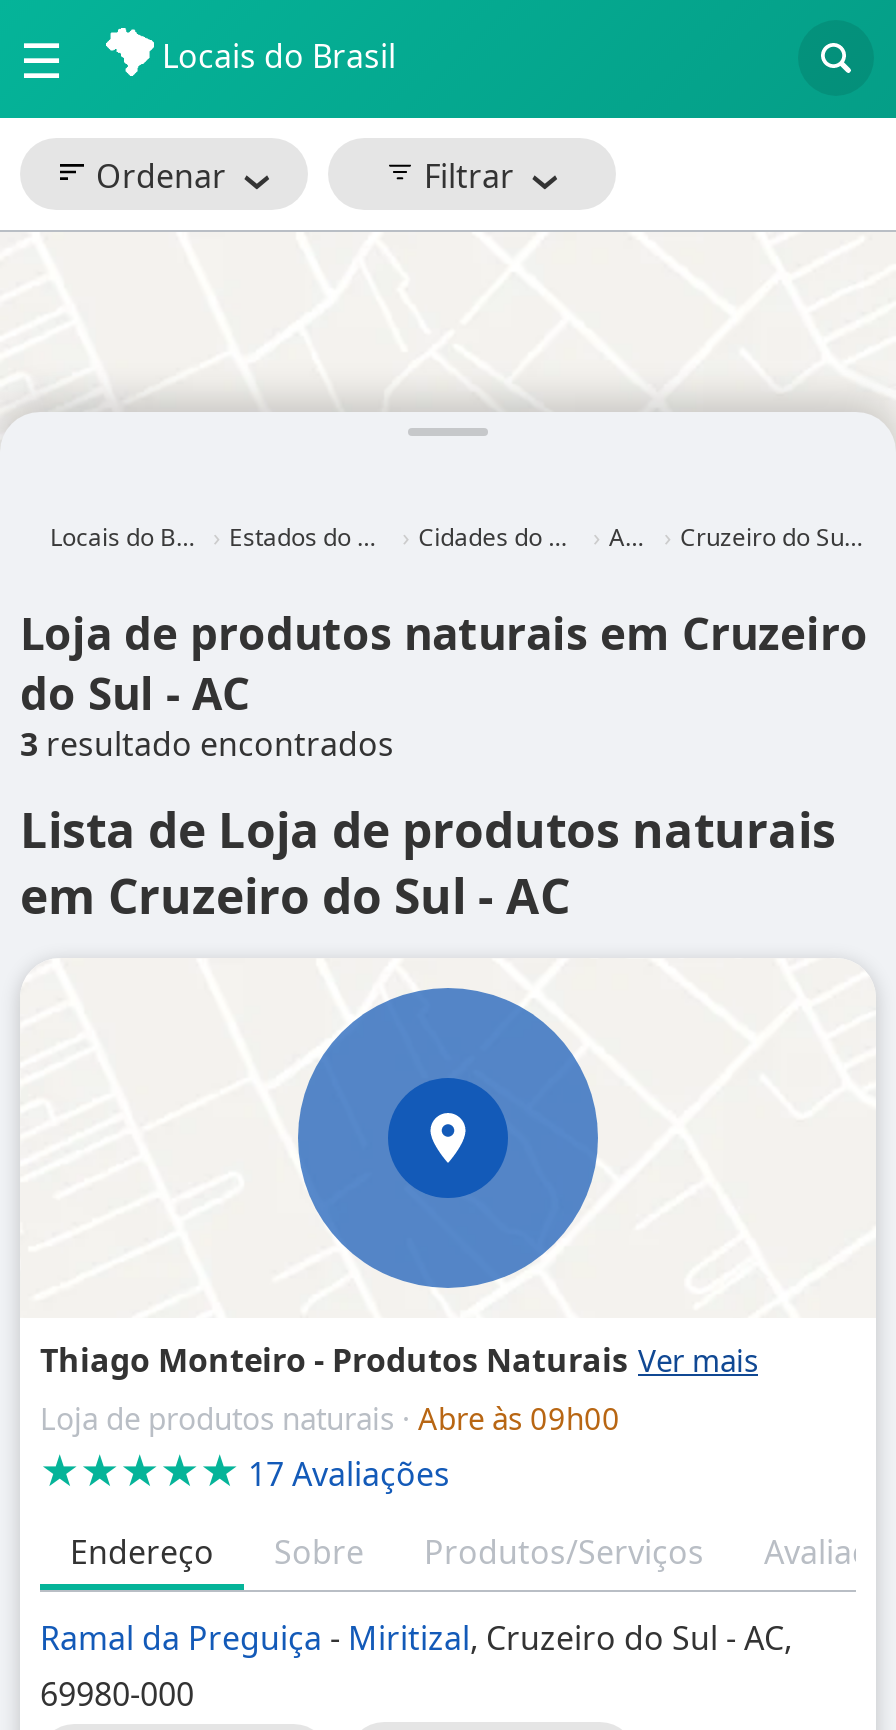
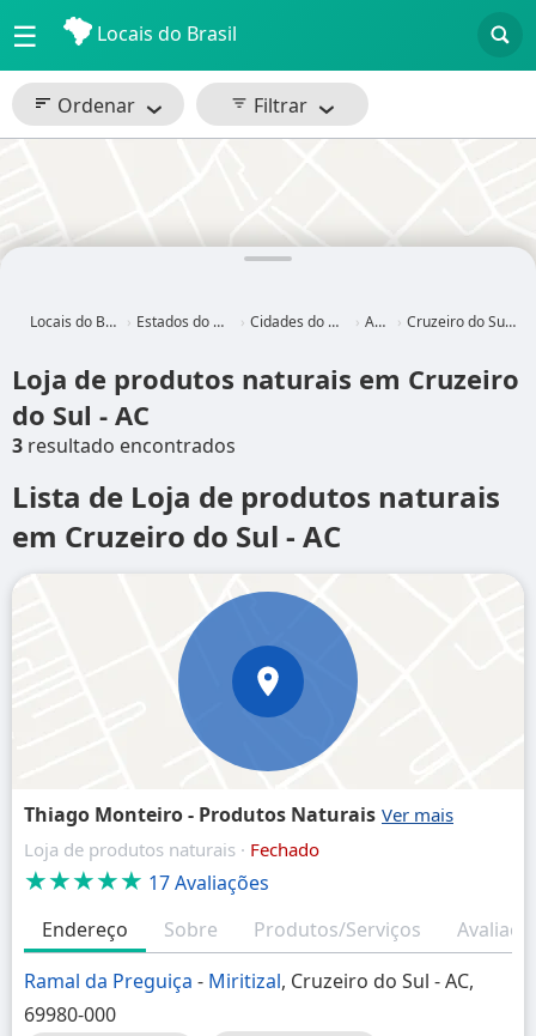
[40,1398,620,1438] Loja de produtos naturais · Abre às 09h00 -> [24,837,319,861] Loja de produtos naturais · Fechado

